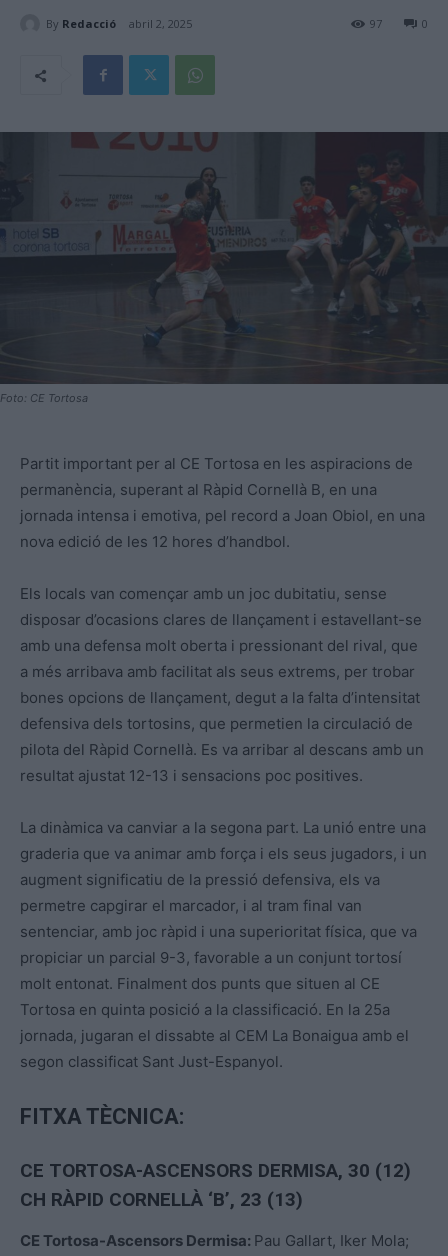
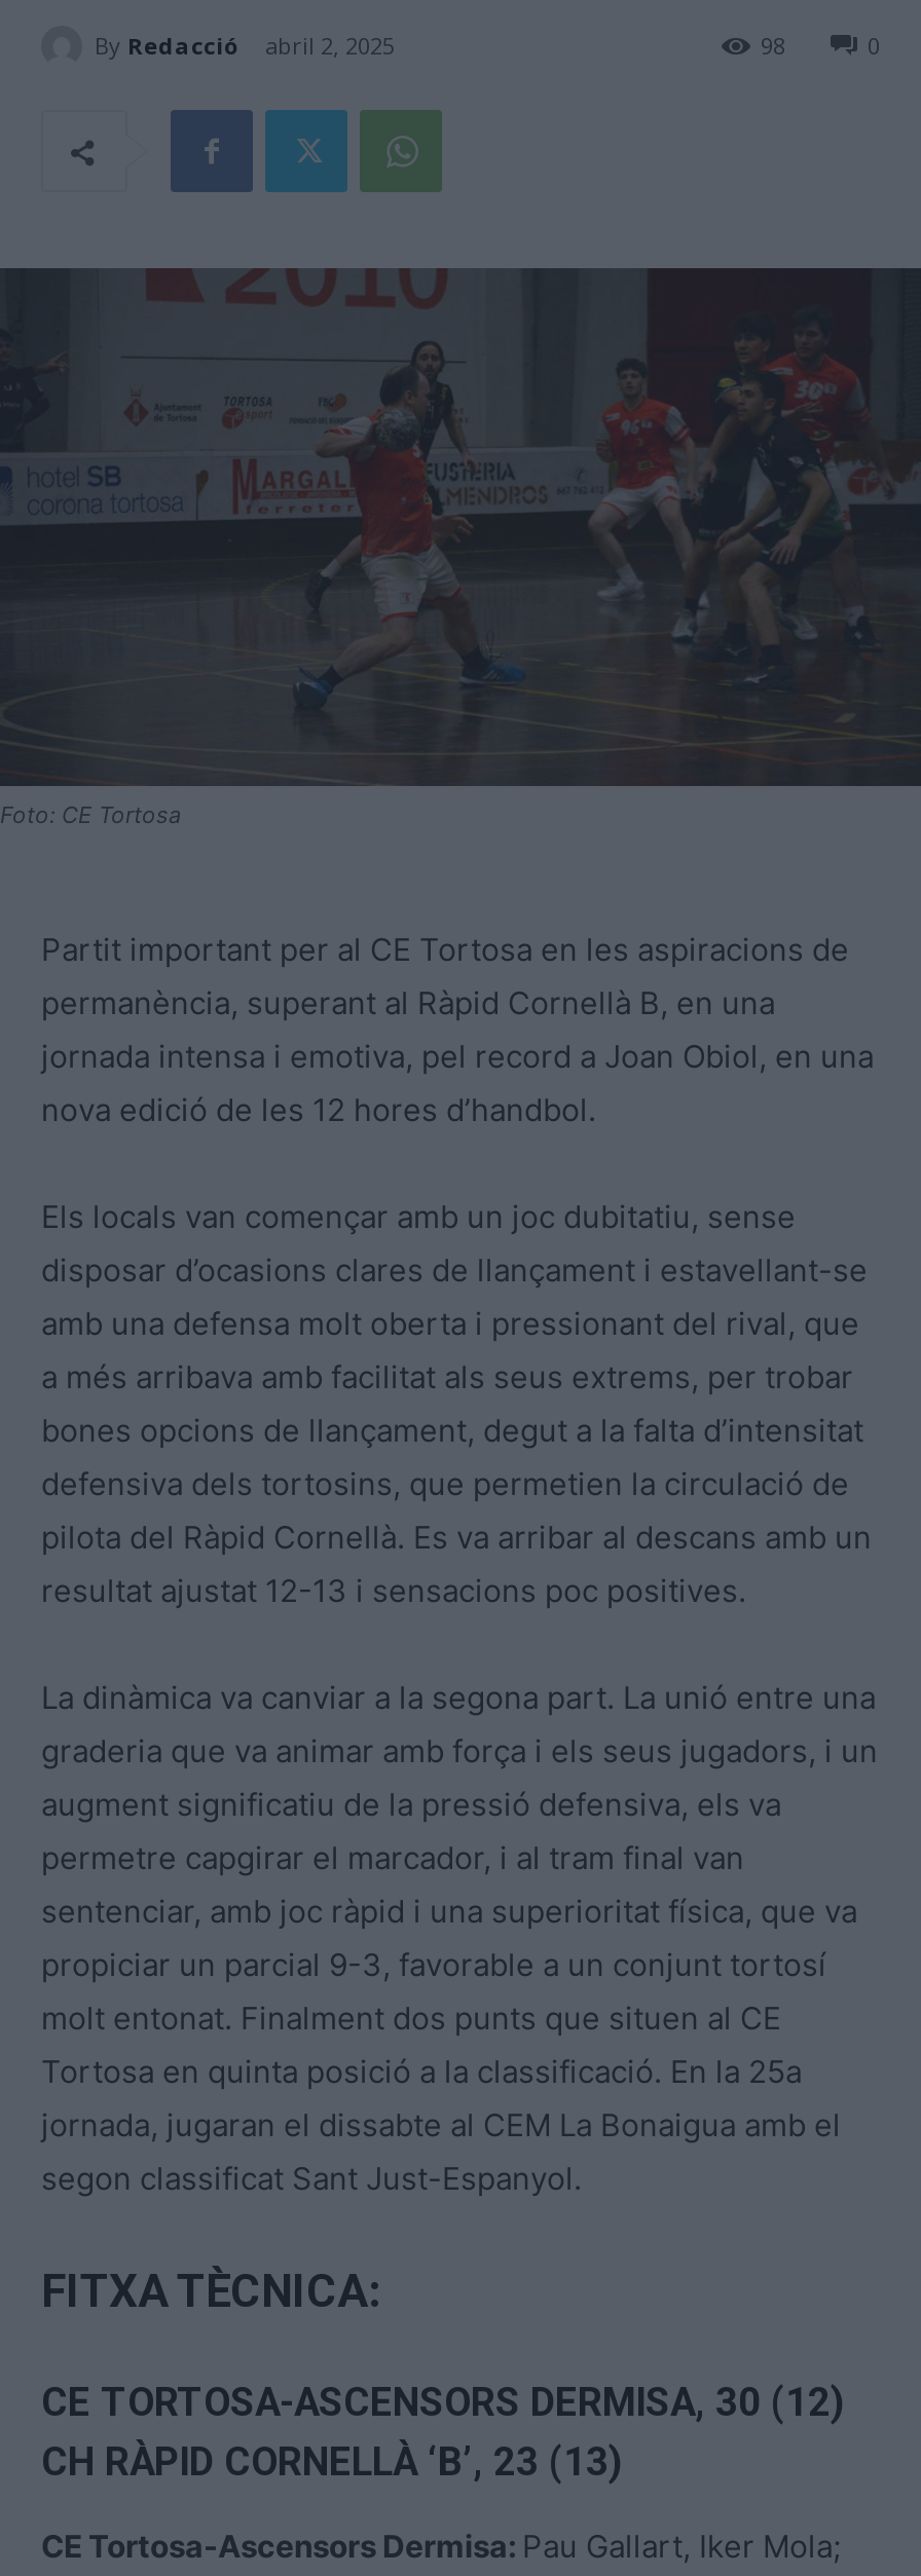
[370,16,382,31] 97 -> [761,30,785,61] 98

